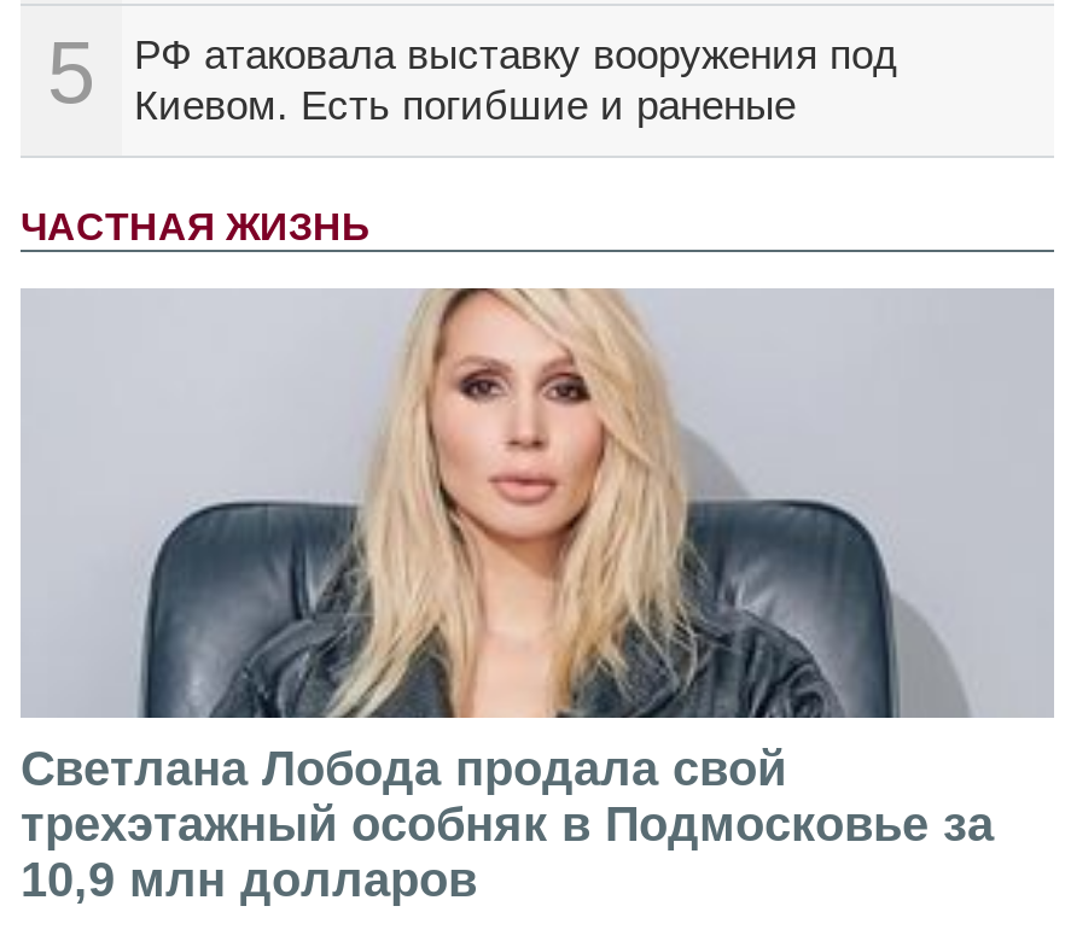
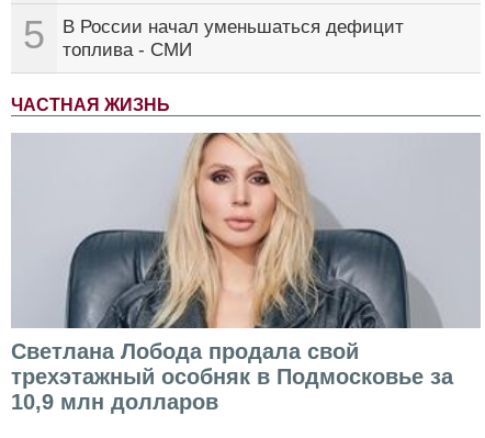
[134,34,897,130] РФ атаковала выставку вооружения под | Киевом. Есть погибшие и раненые -> [63,17,404,61] В России начал уменьшаться дефицит | топлива - СМИ

